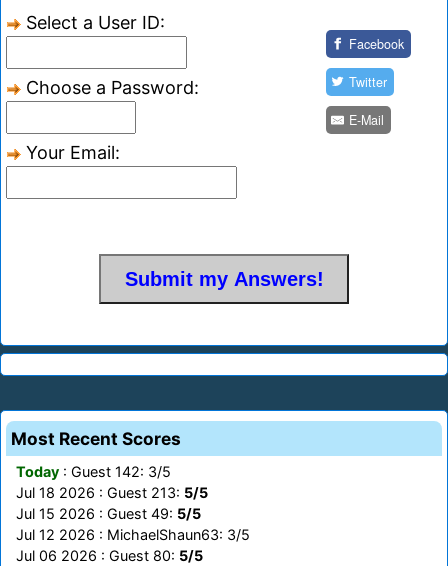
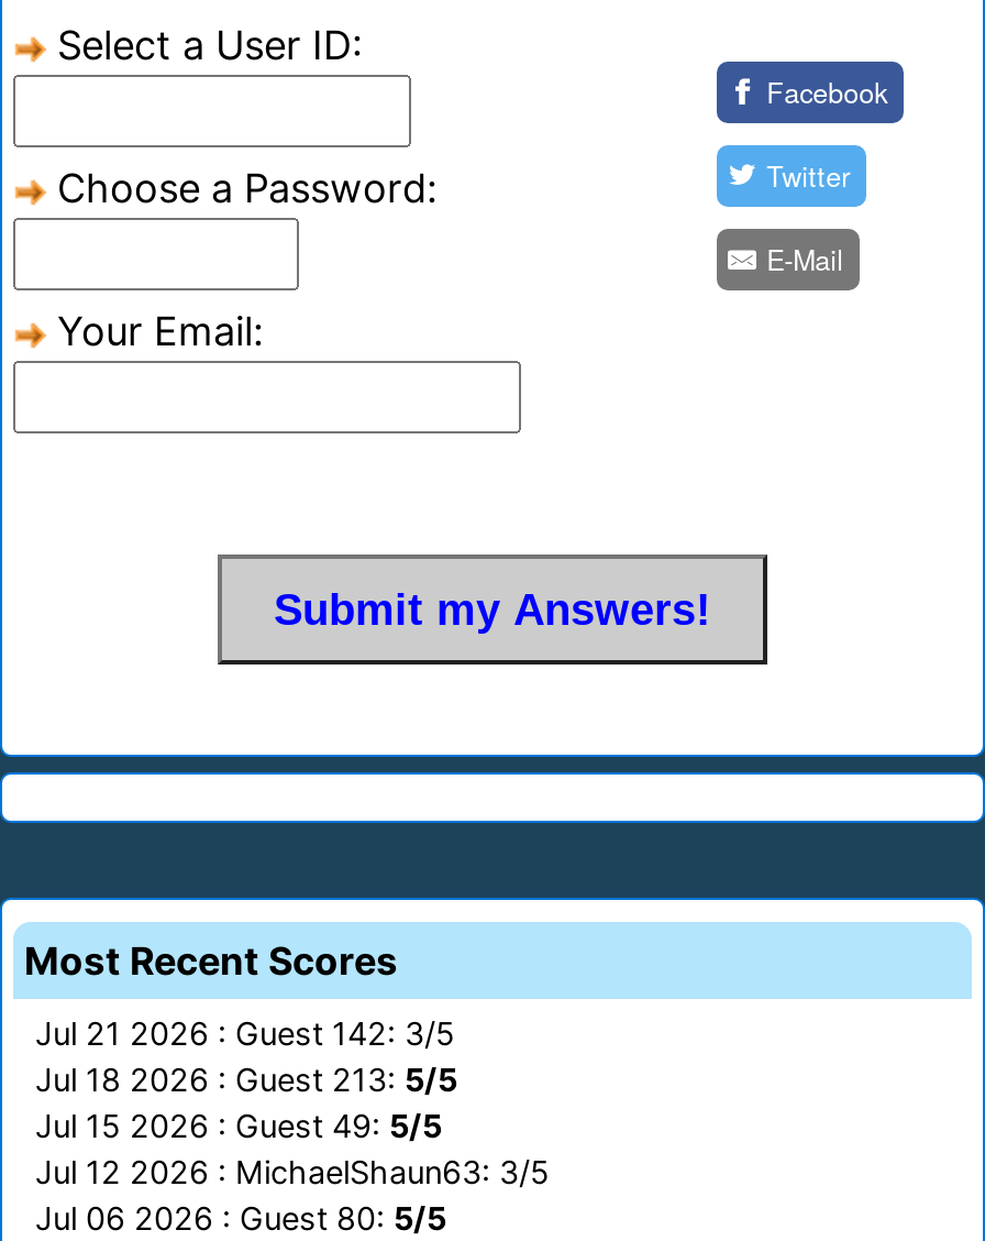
[16,463,171,480] Today: Guest 142: 3/5 -> [35,1014,455,1052] Jul 21 2026 : Guest 142: 3/5

